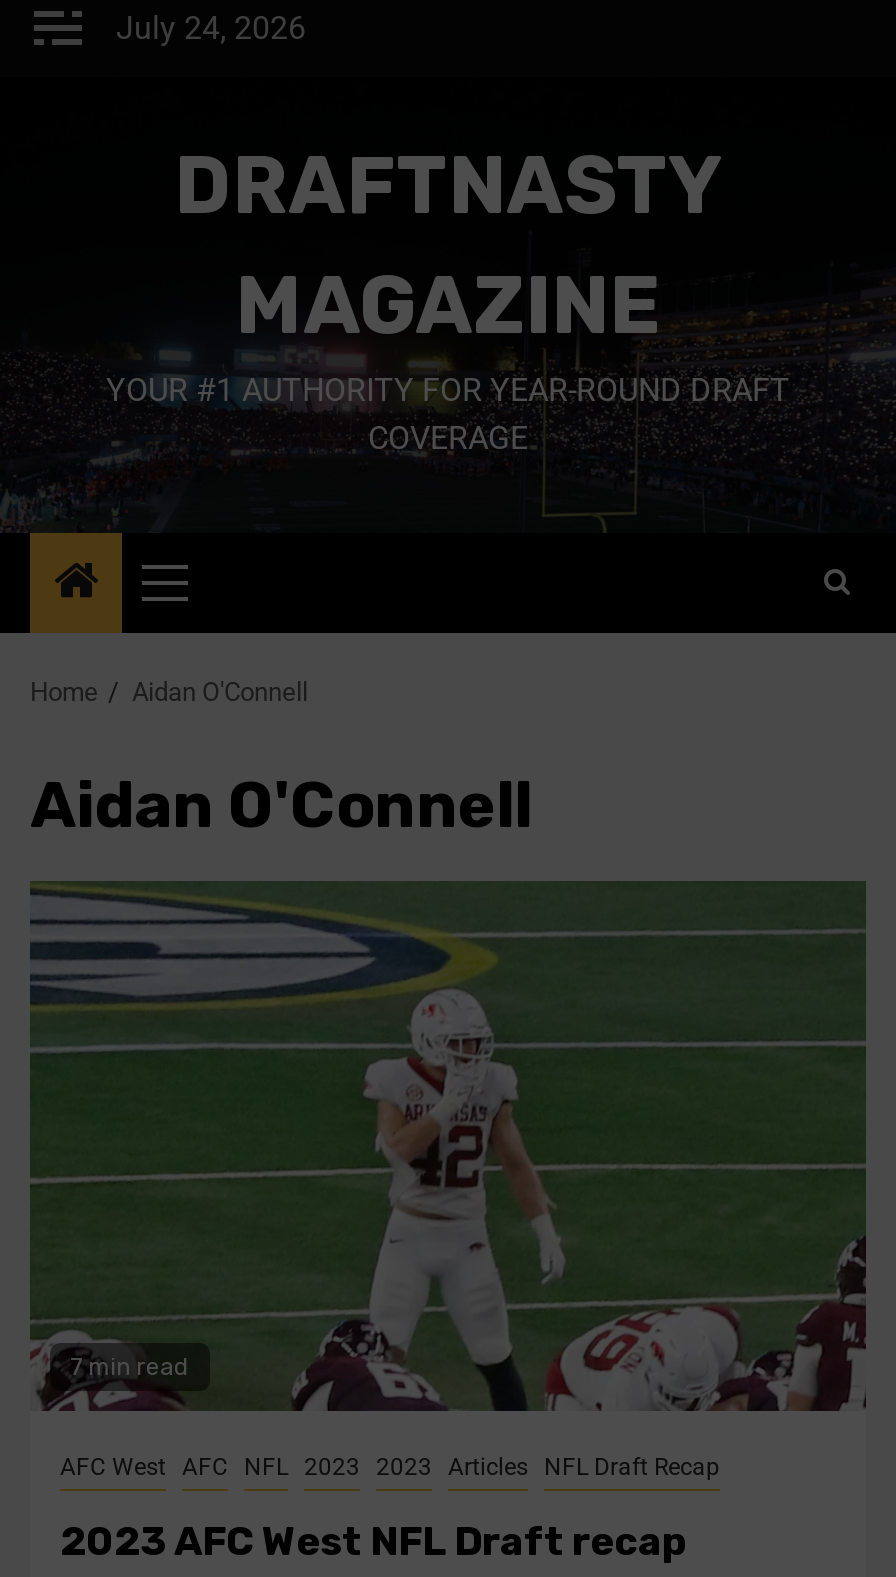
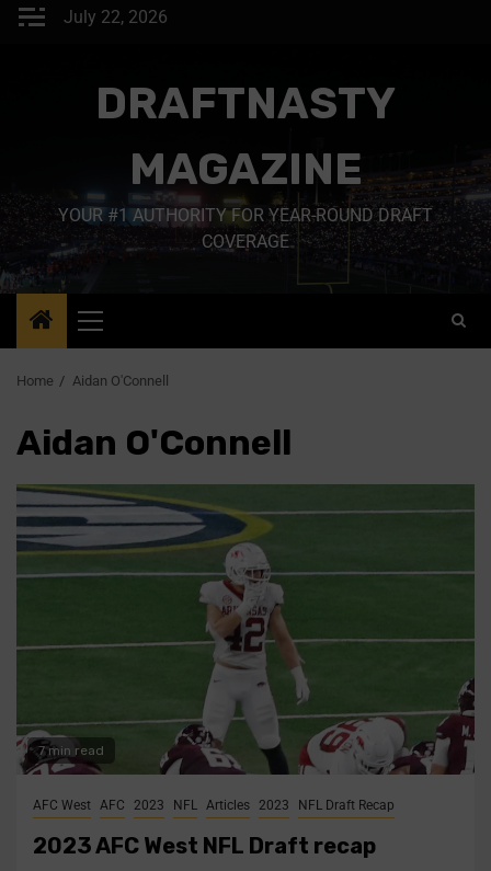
[116,9,306,47] July 24, 2026 -> [64,7,168,27] July 22, 2026
[60,1453,720,1481] AFC West AFC NFL 2023 2023 Articles NFL Draft Recap -> [33,798,395,813] AFC West AFC 2023 NFL Articles 2023 NFL Draft Recap

